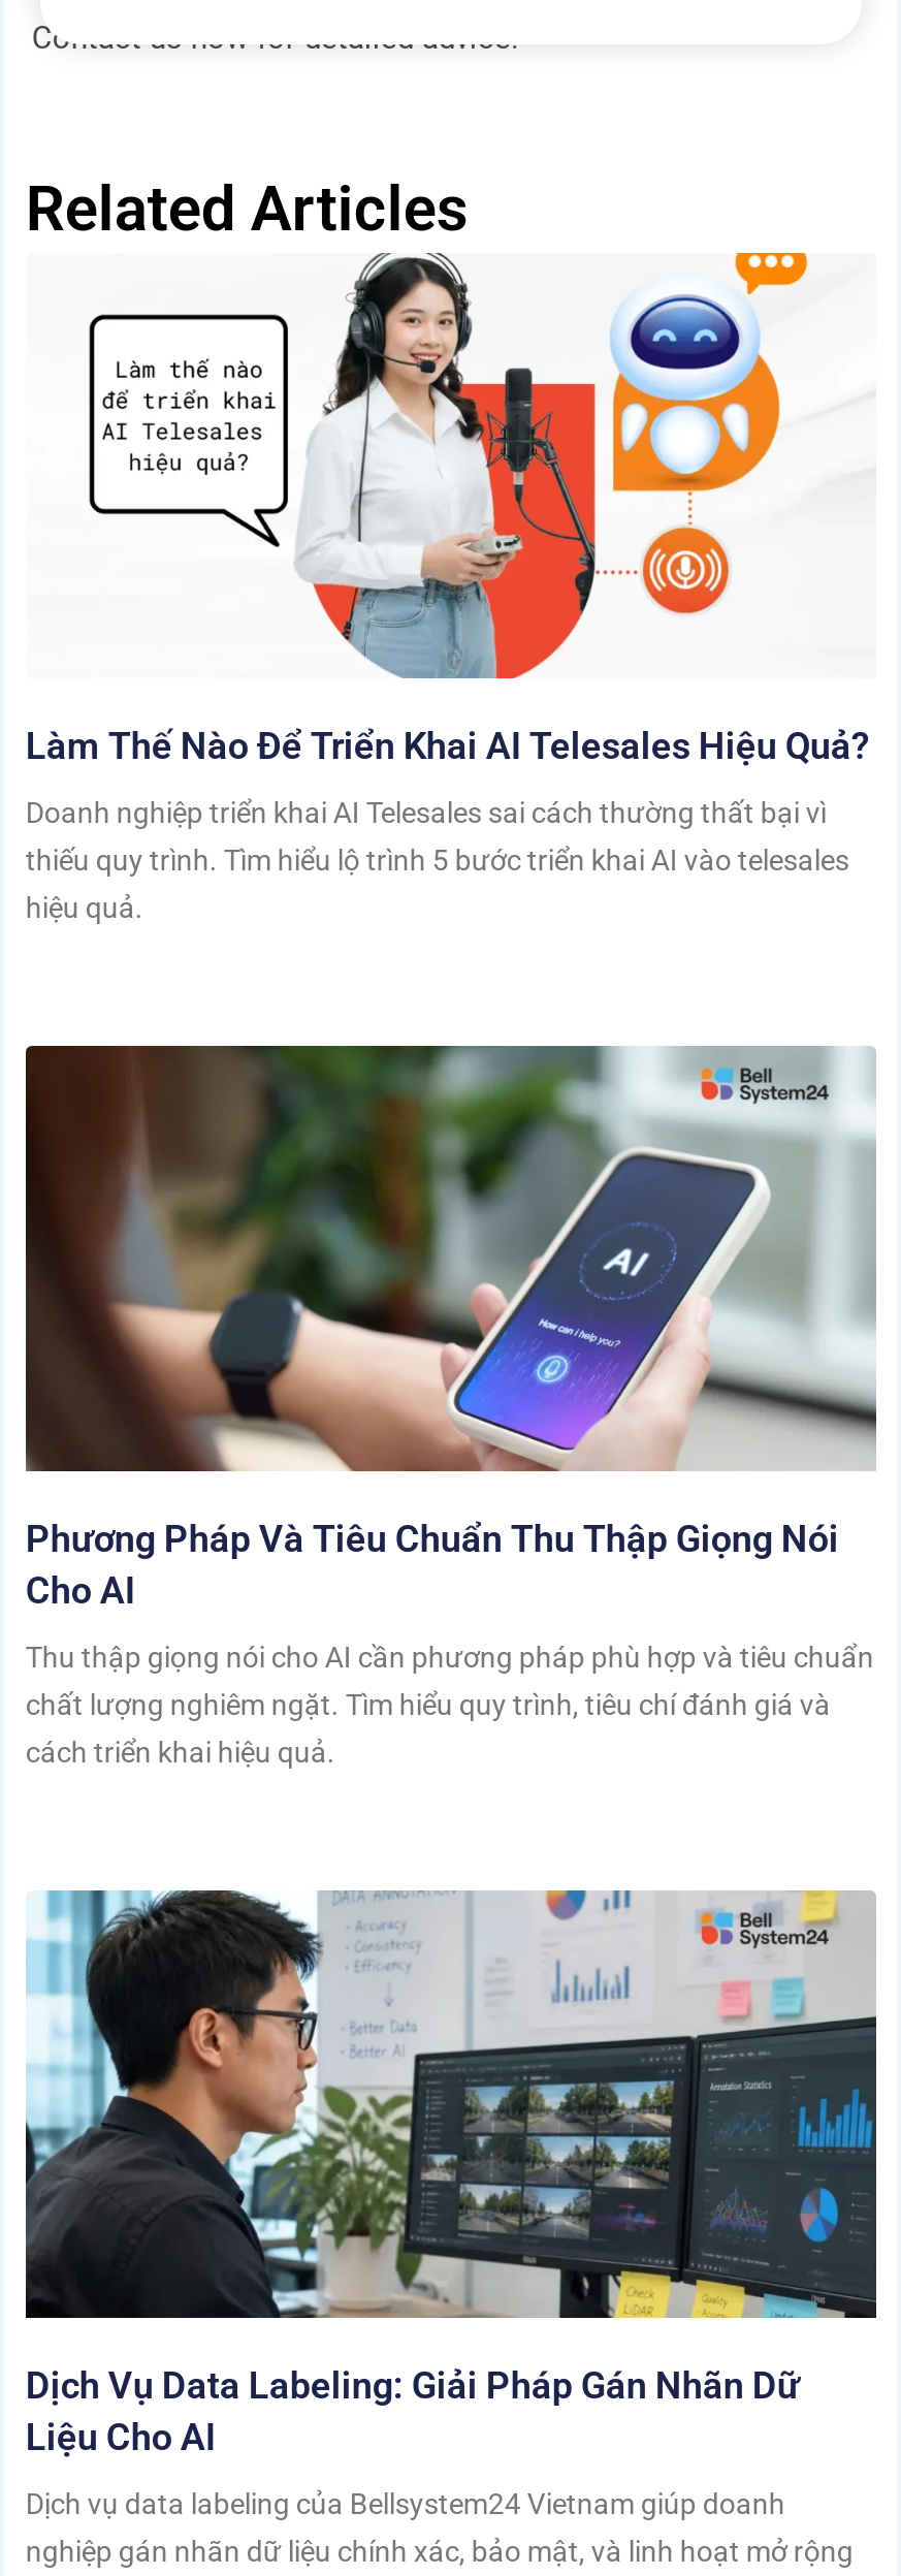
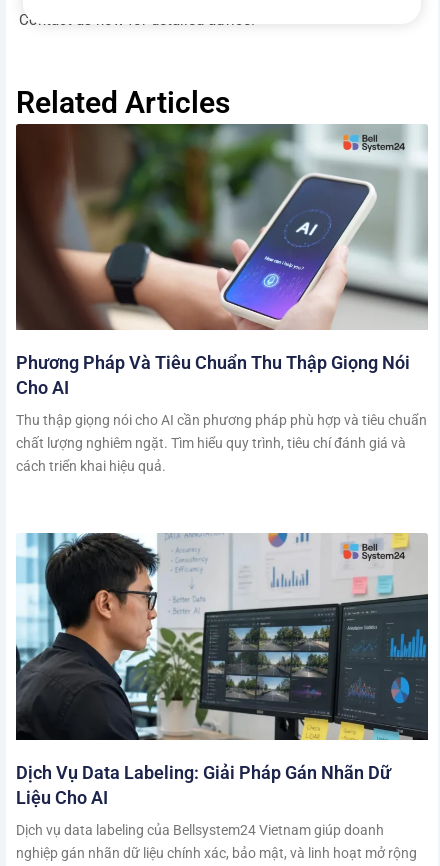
[26,251,870,925] [image] | Làm Thế Nào Để Triển Khai AI Telesales Hiệu Quả? | Doanh nghiệp triển khai AI Telesales sai cách thường thất bại vì | thiếu quy trình. Tìm hiểu lộ trình 5 bước triển khai AI vào telesales | hiệu quả. -> none

